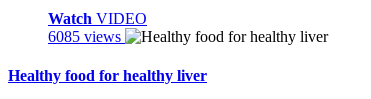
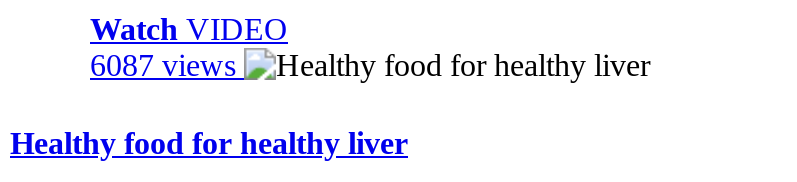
[48,28,125,45] 6085 views -> [90,48,244,82] 6087 views

